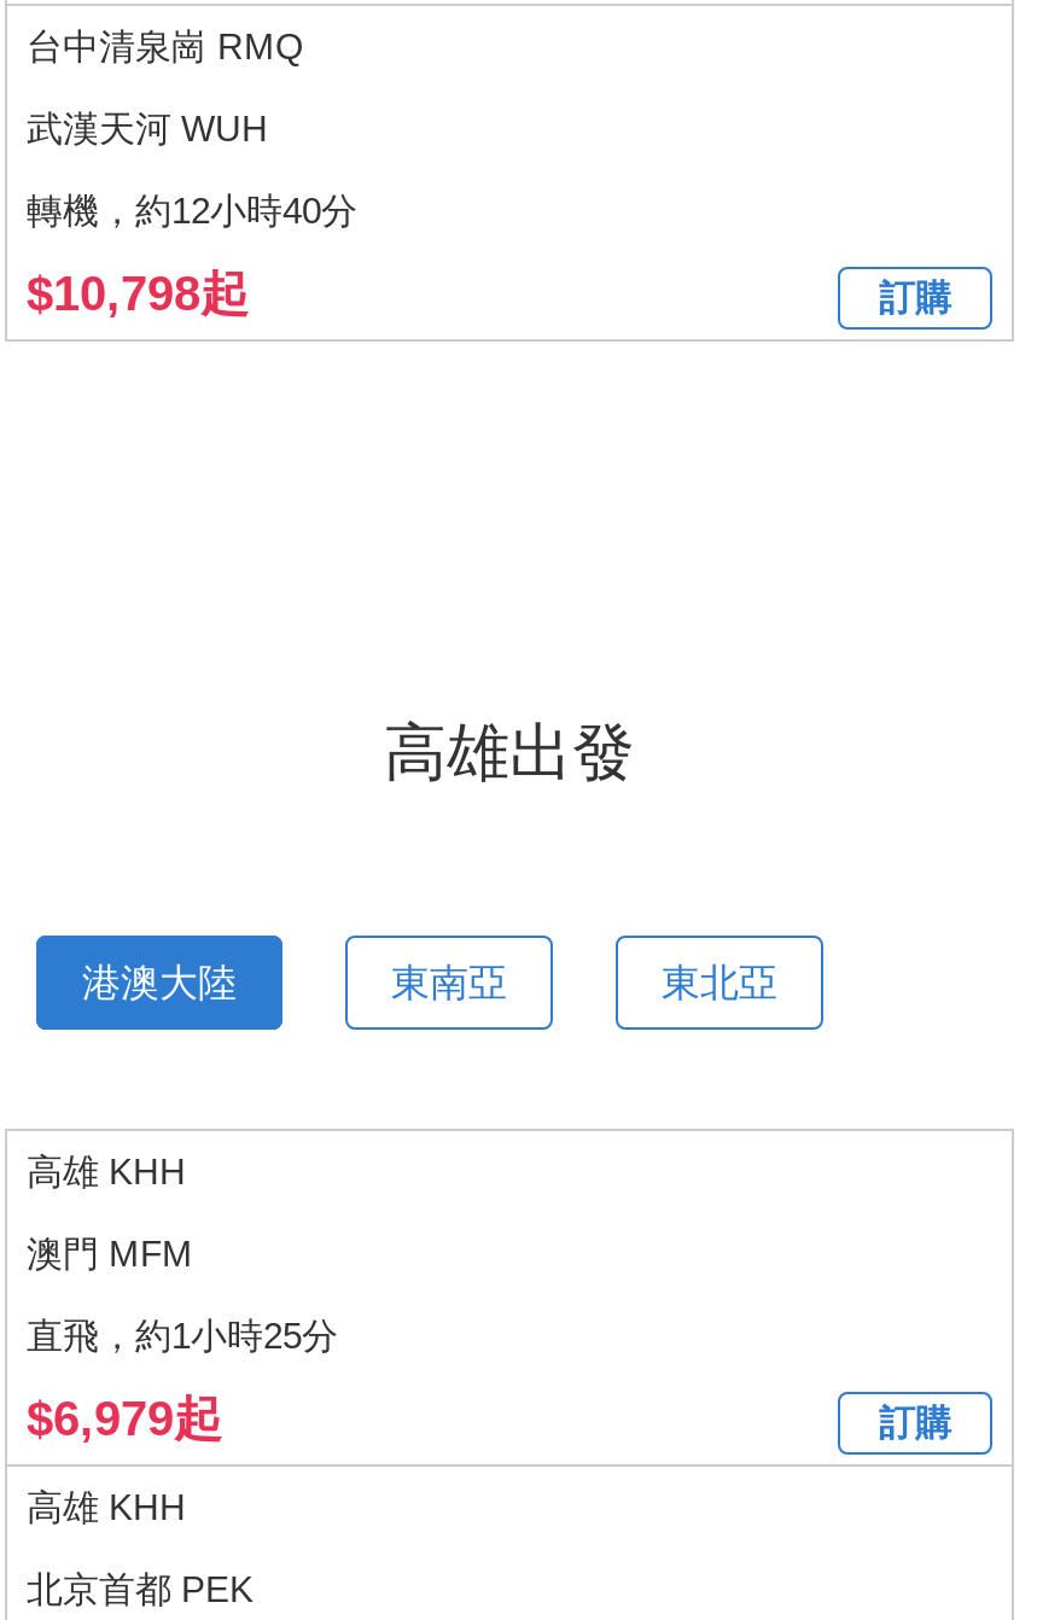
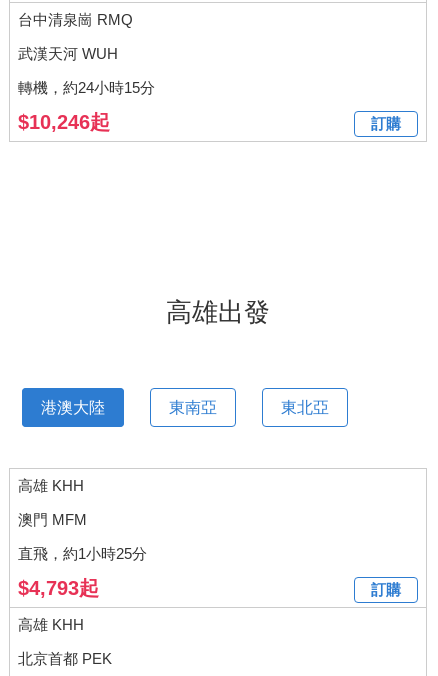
[27,189,357,230] 轉機，約12小時40分 -> [18,79,155,96] 轉機，約24小時15分
[27,266,249,319] $10,798起 -> [18,111,110,133] $10,246起
[27,1391,222,1444] $6,979起 -> [18,577,99,599] $4,793起

